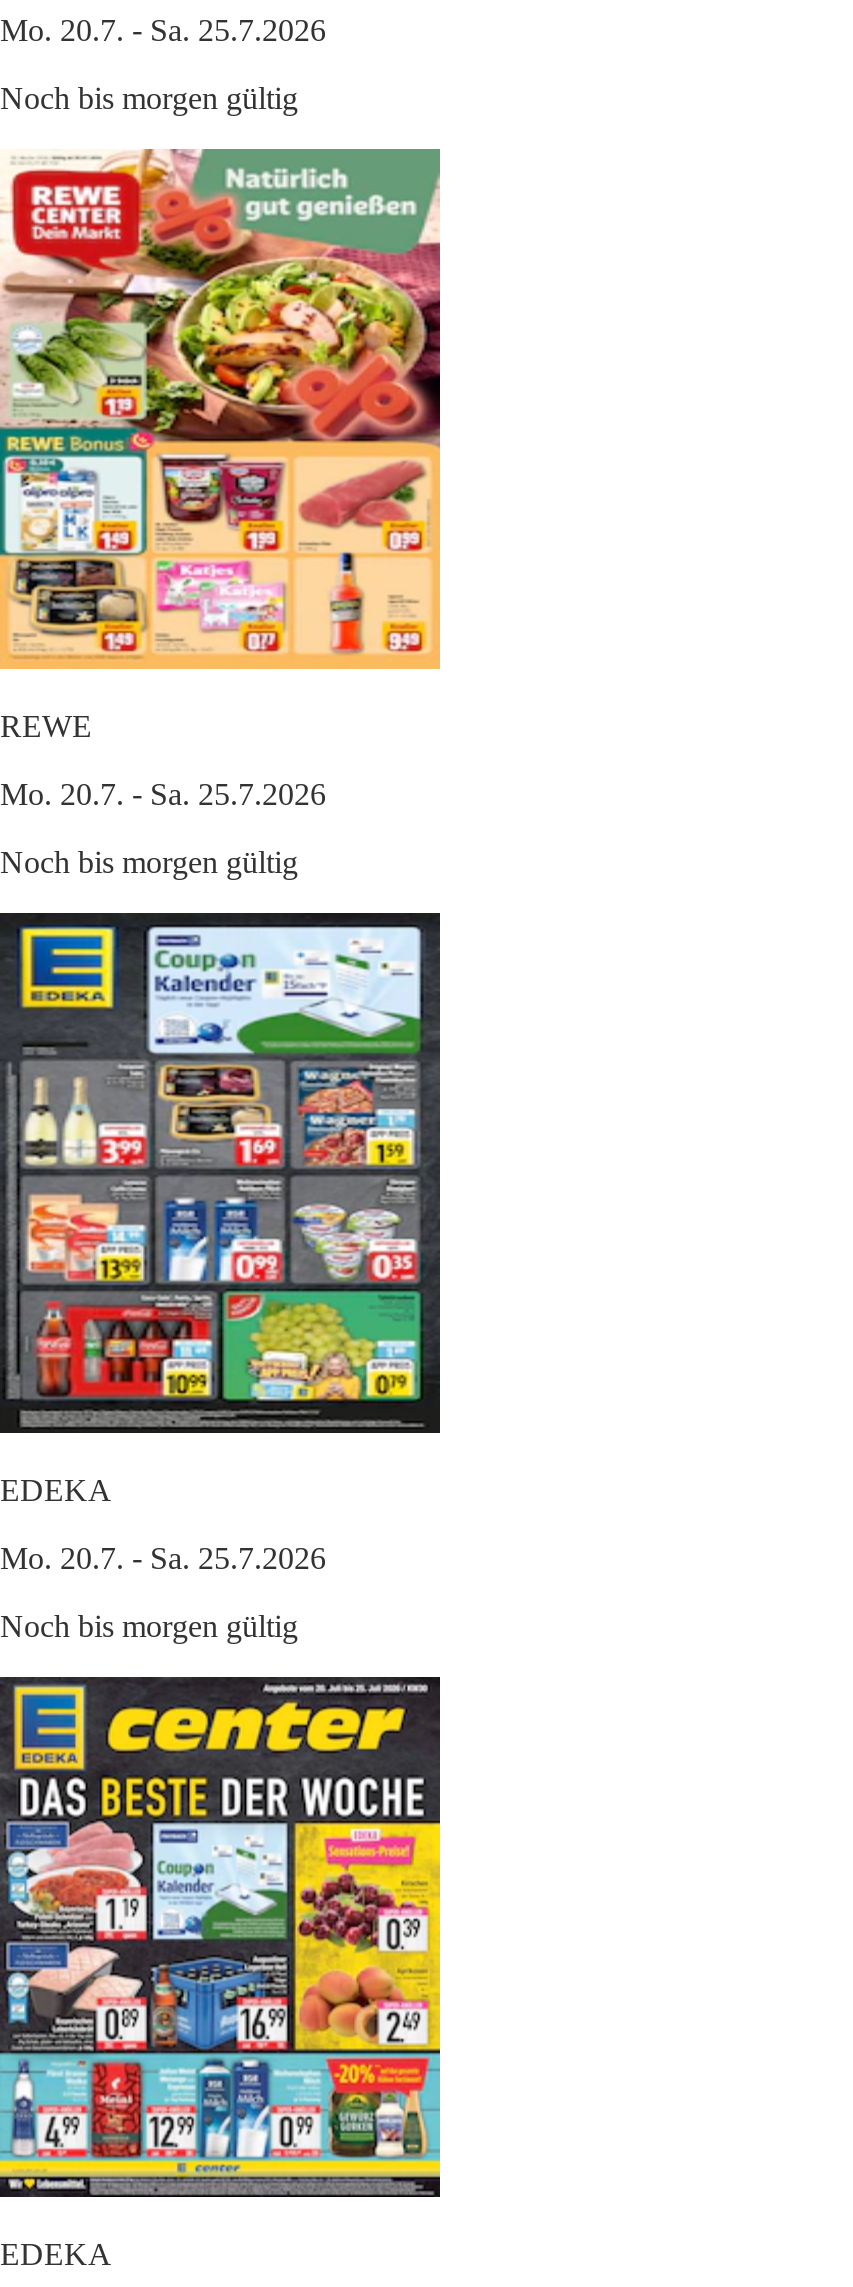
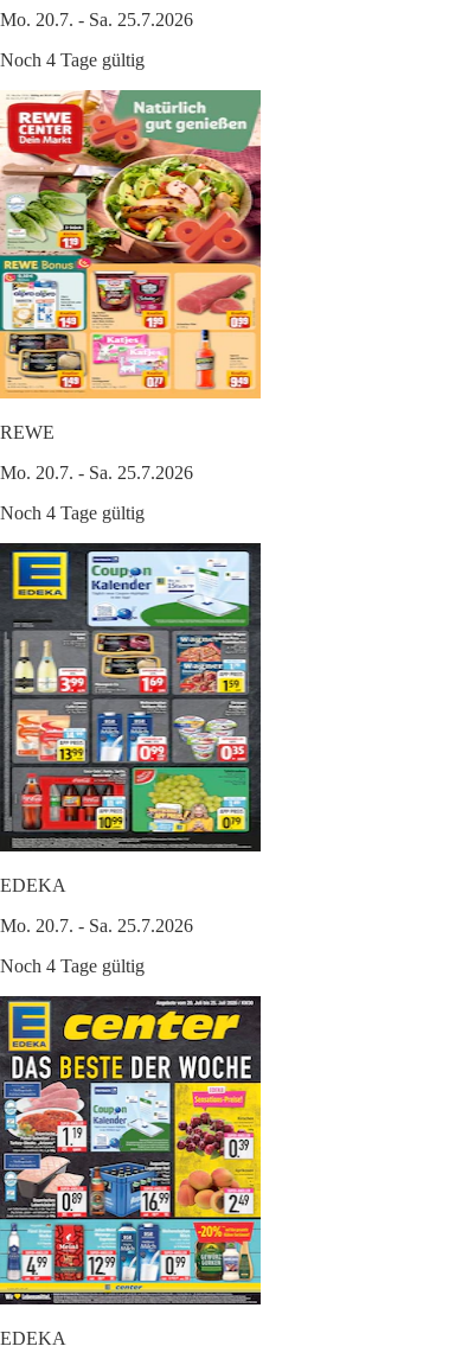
[0,82,298,116] Noch bis morgen gültig -> [0,50,145,70] Noch 4 Tage gültig
[0,846,298,880] Noch bis morgen gültig -> [0,503,145,523] Noch 4 Tage gültig
[0,1610,298,1644] Noch bis morgen gültig -> [0,956,145,976] Noch 4 Tage gültig

